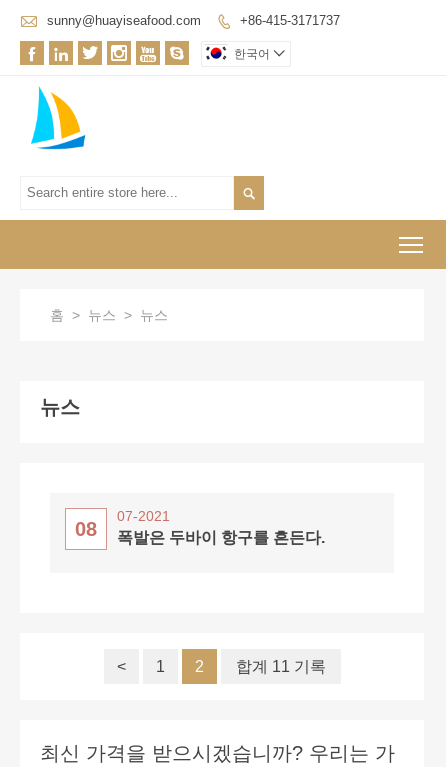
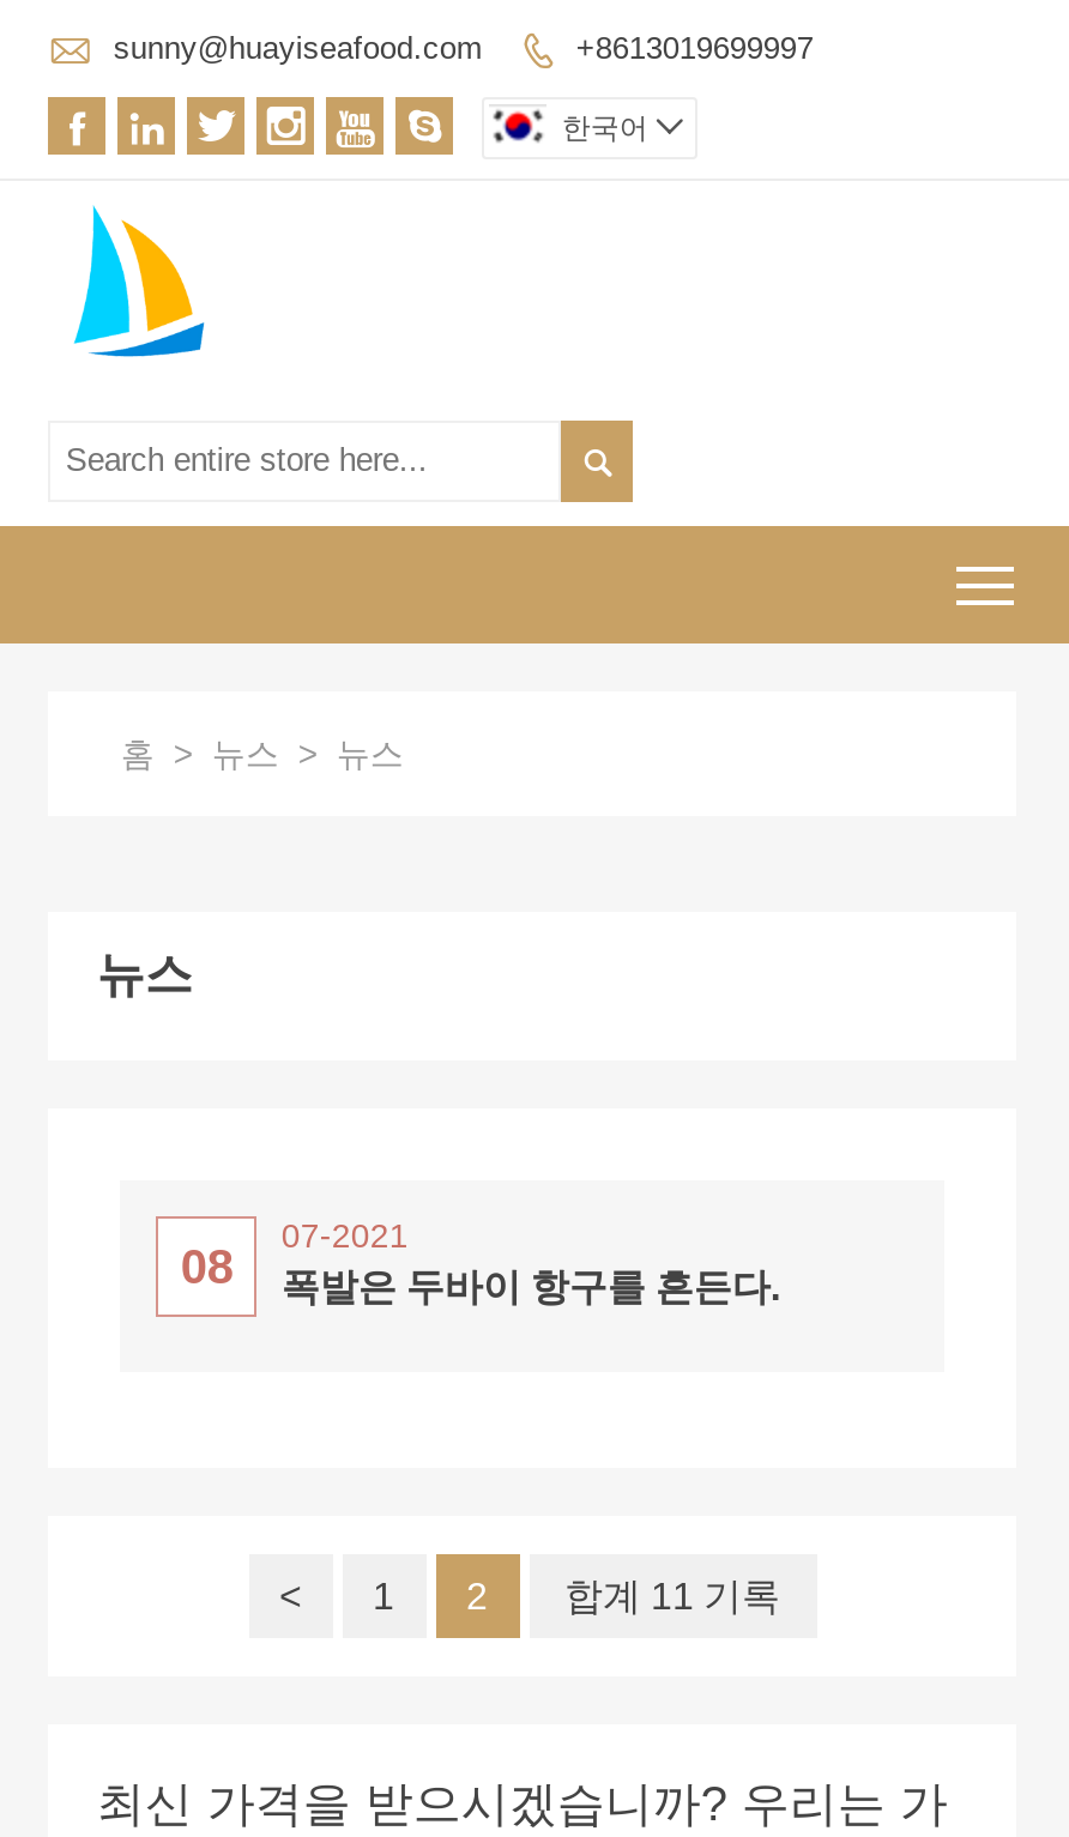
[240,13,340,28] +86-415-3171737 -> [576,29,813,65] +8613019699997

